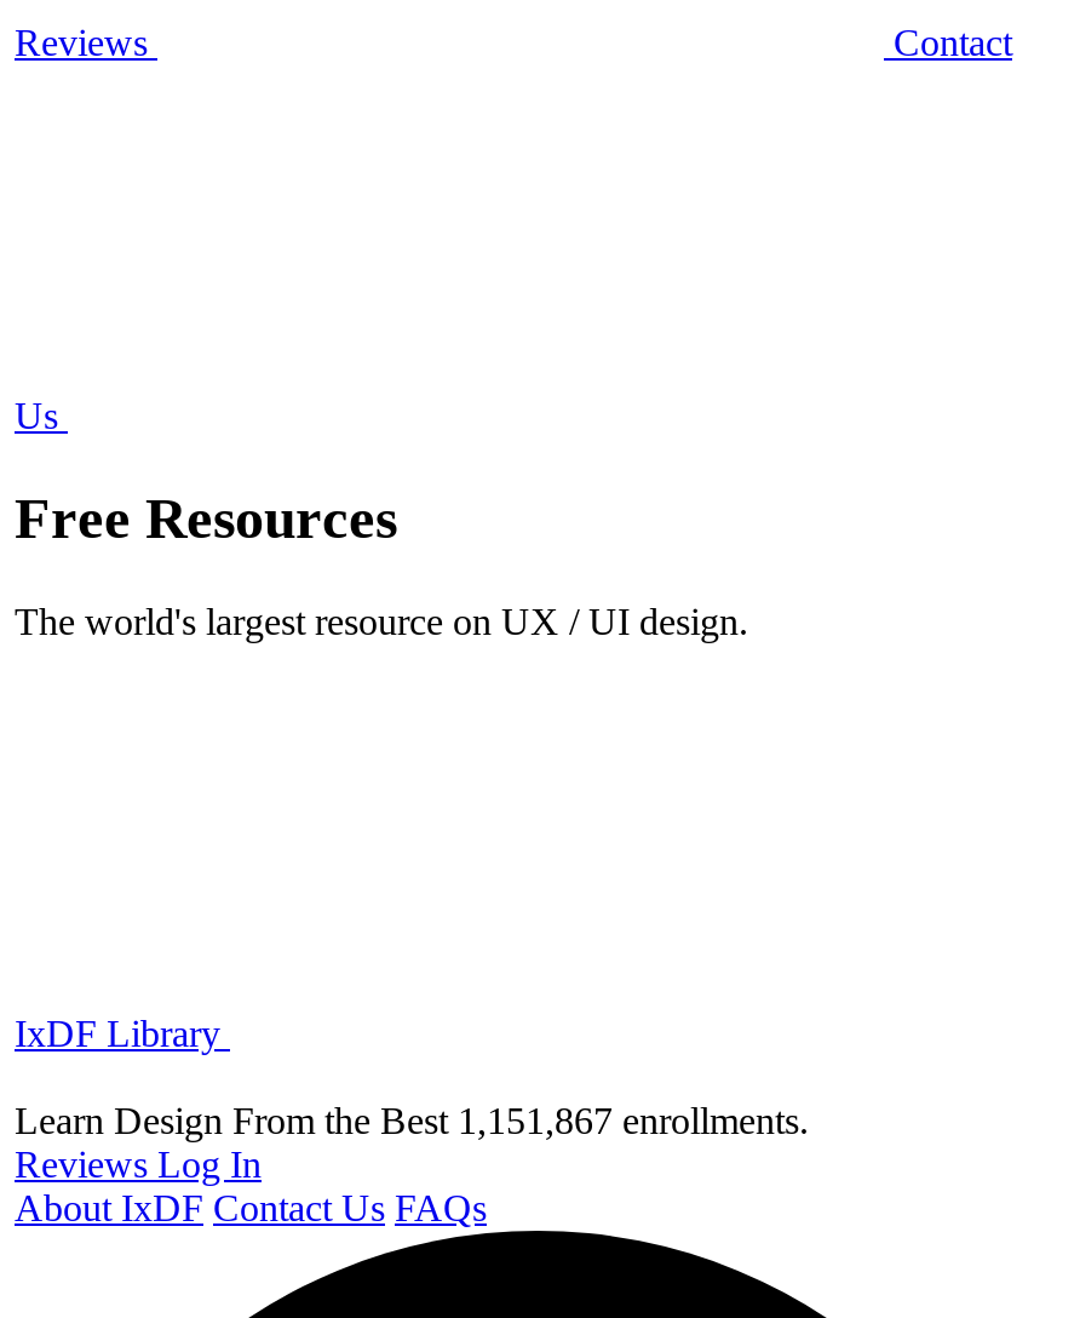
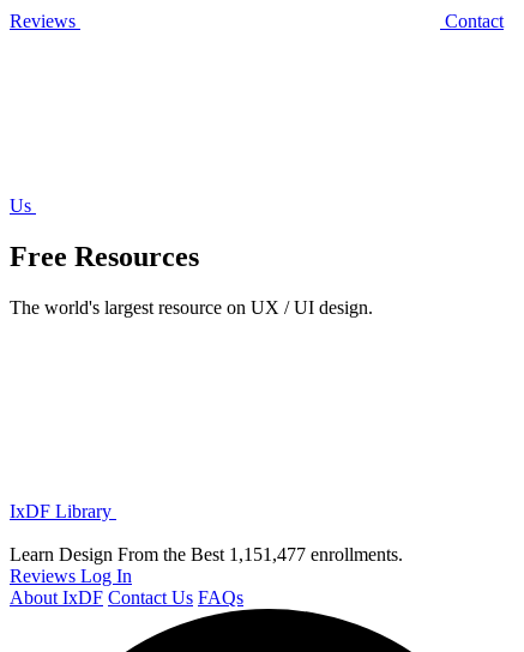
[15,1099,809,1140] Learn Design From the Best 1,151,867 enrollments. -> [10,544,403,564] Learn Design From the Best 1,151,477 enrollments.

